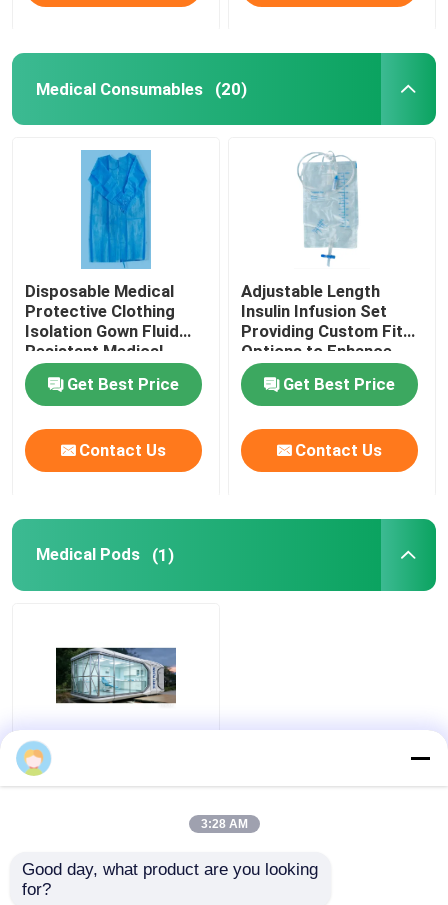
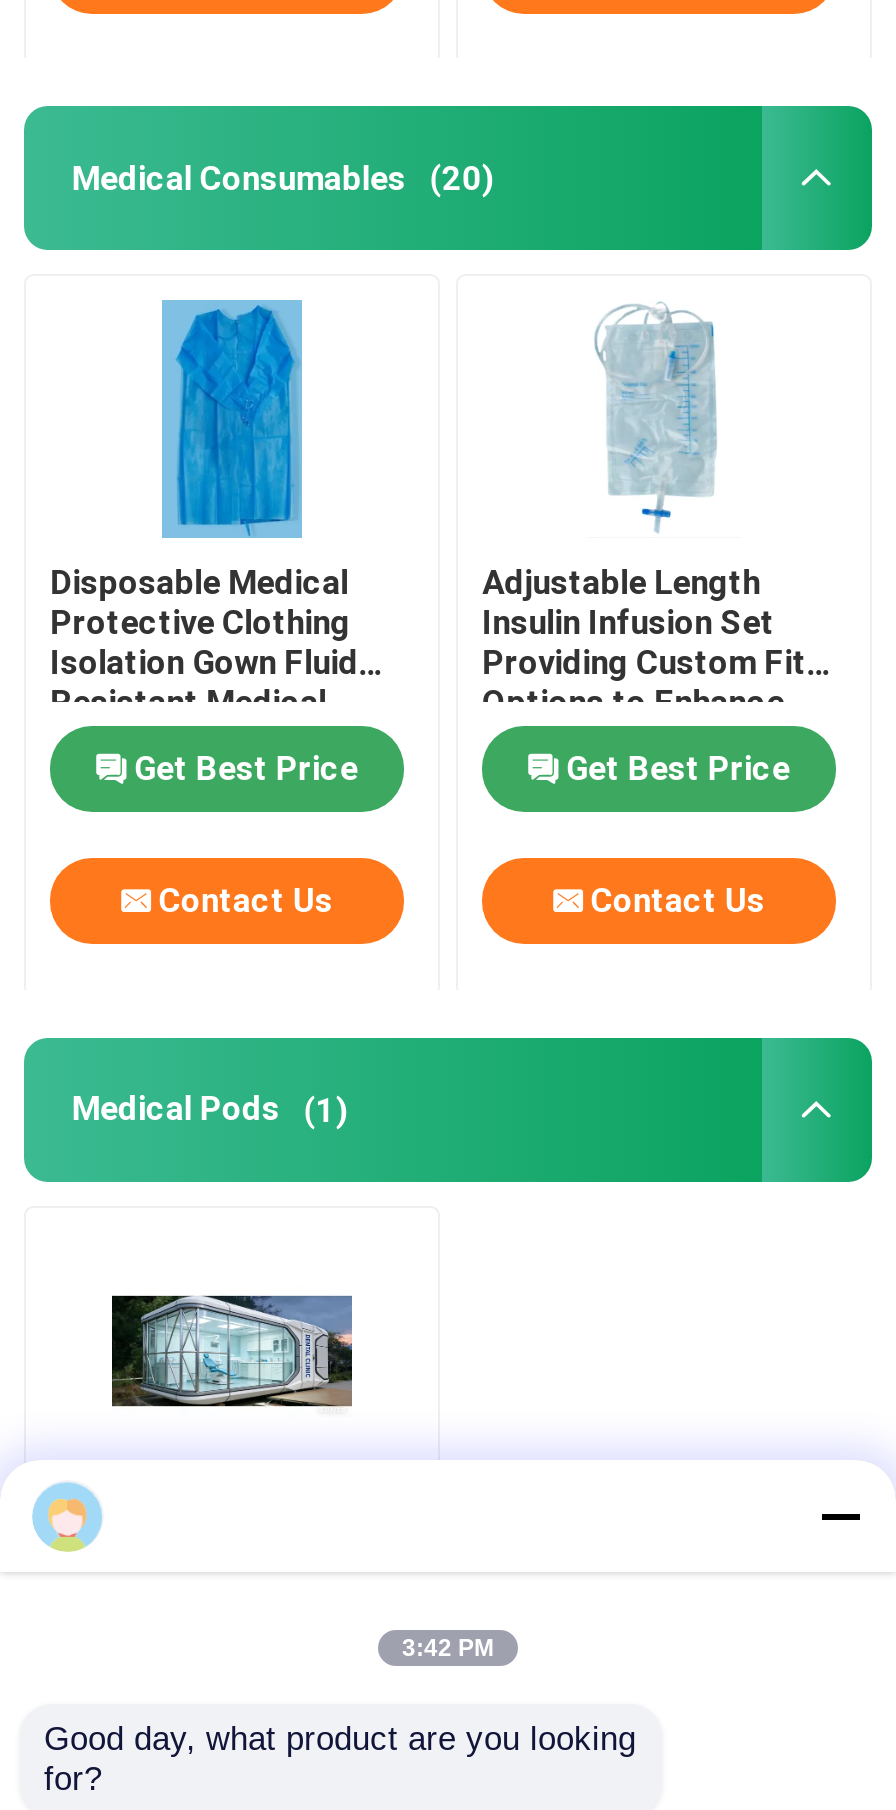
[200,817,247,831] 3:28 AM -> [402,1634,494,1662] 3:42 PM

